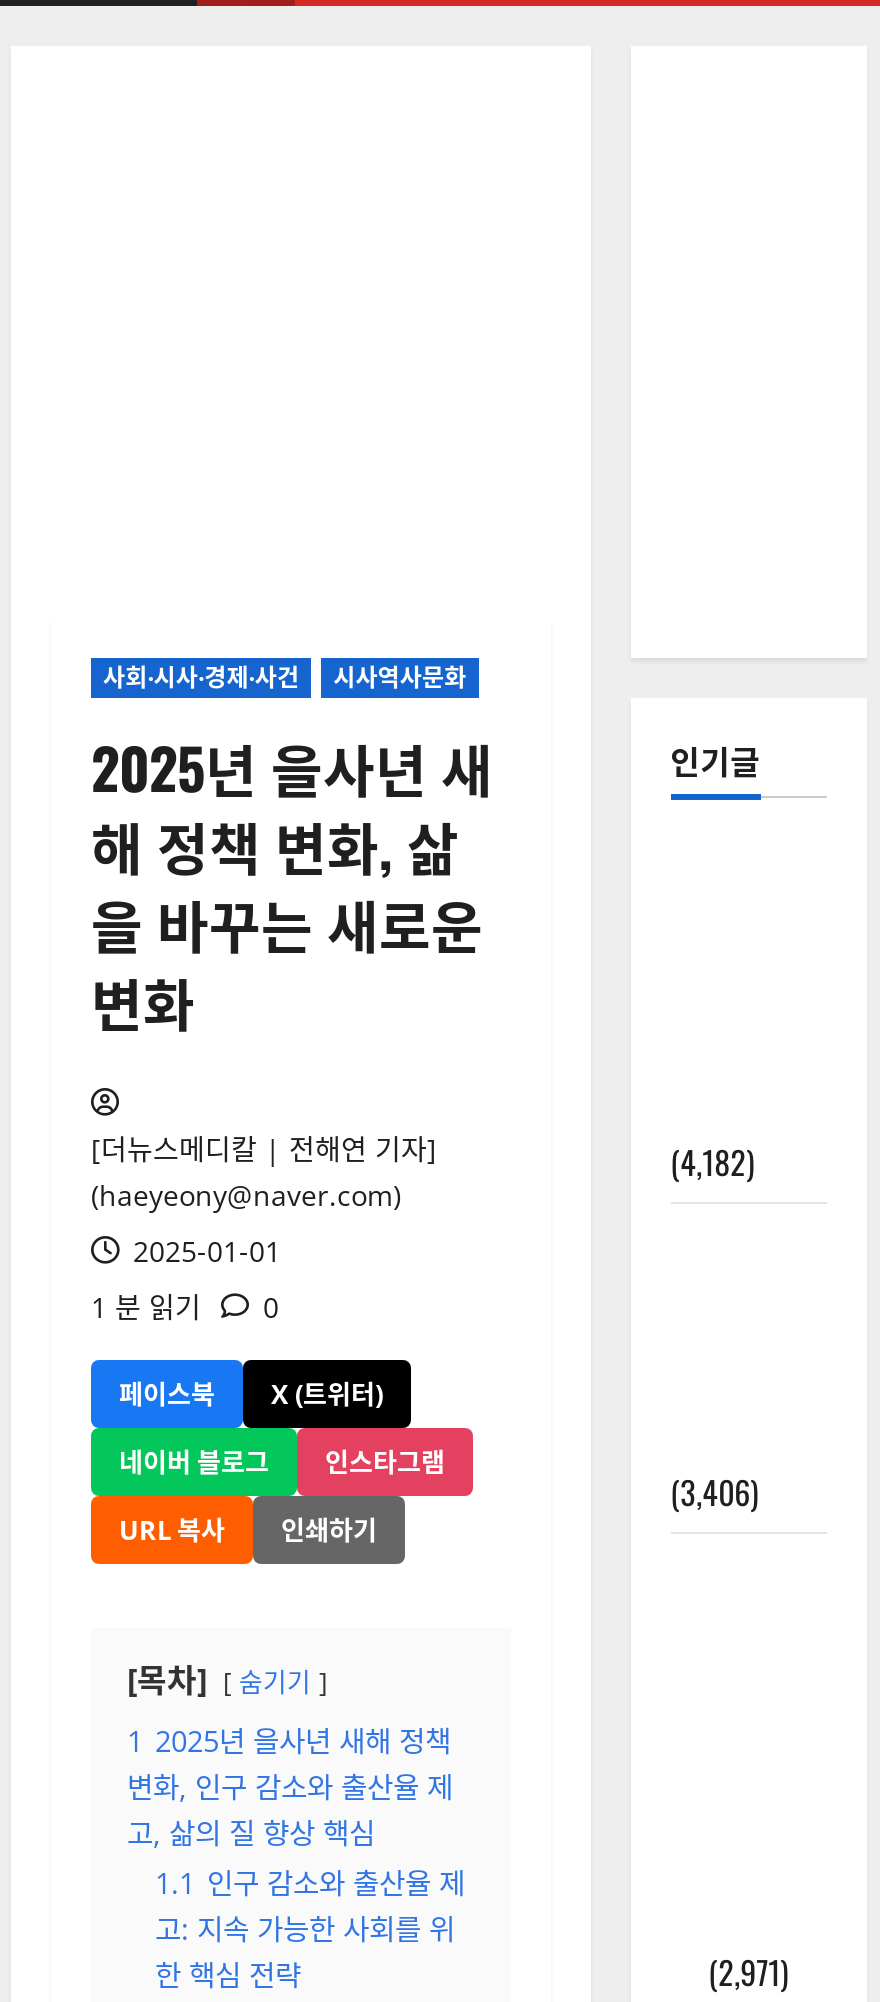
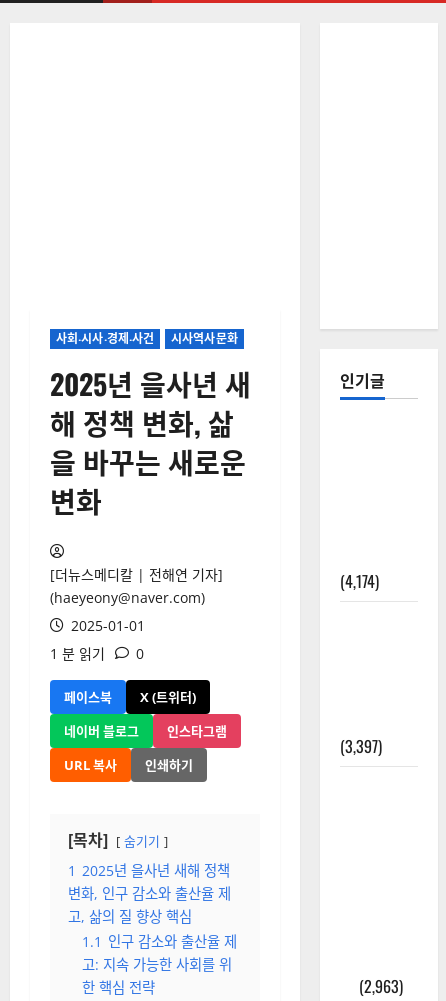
[670,1138,754,1186] (4,182) -> [340,569,379,593] (4,174)
[670,1468,758,1516] (3,406) -> [340,734,382,758] (3,397)
[670,1948,788,1996] 결 (2,971) -> [340,974,403,998] 결 (2,963)

